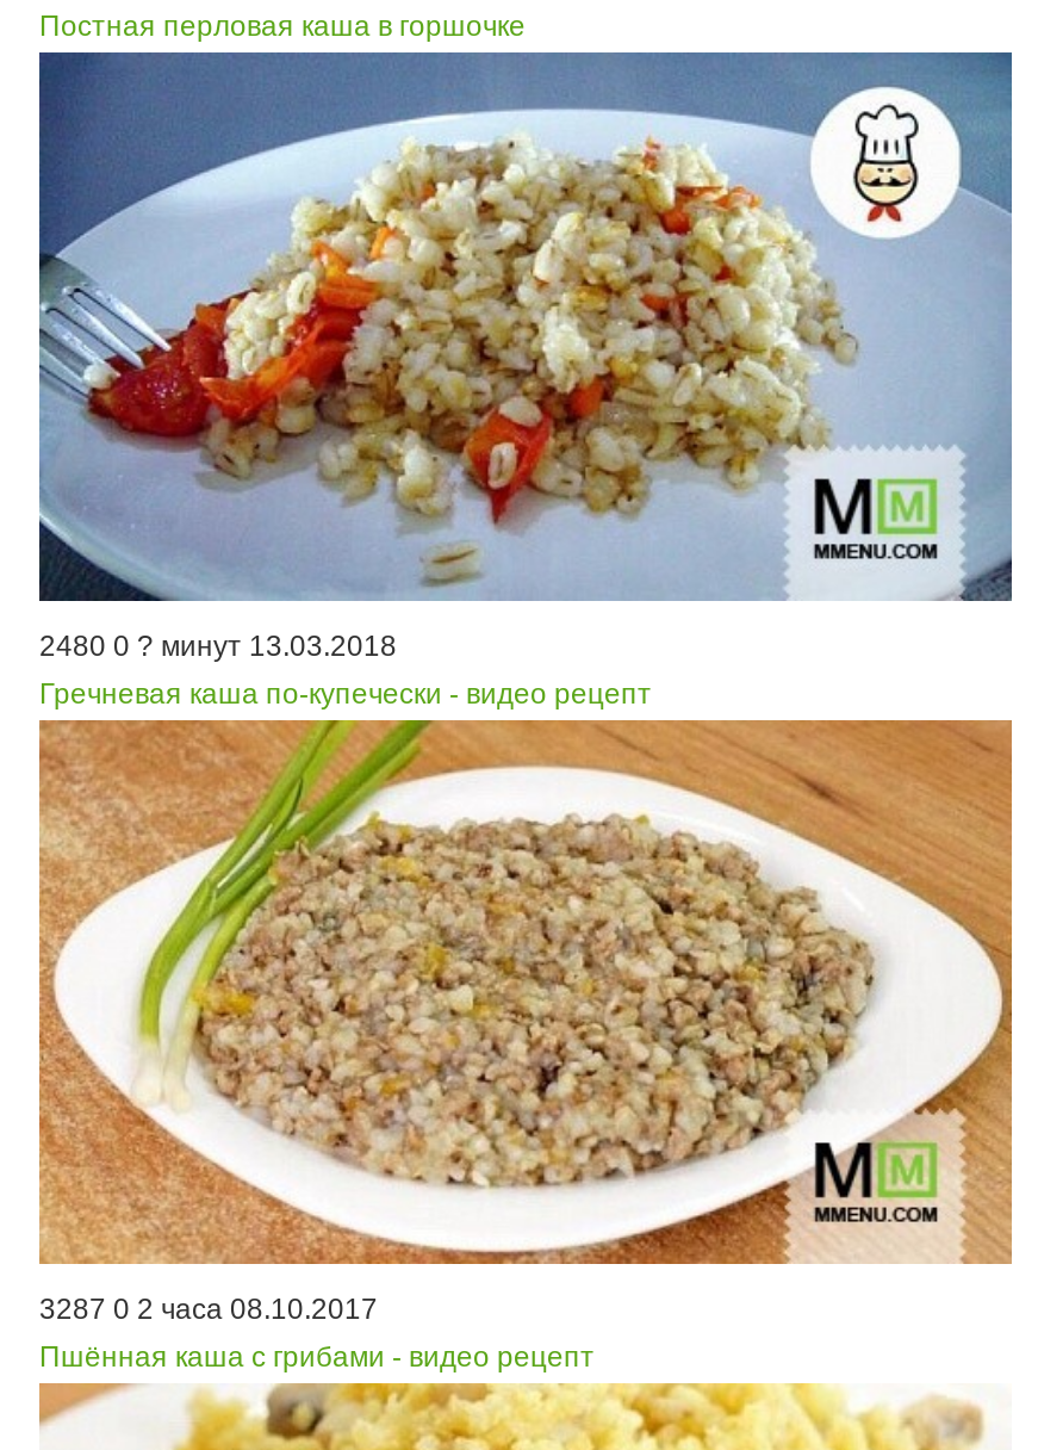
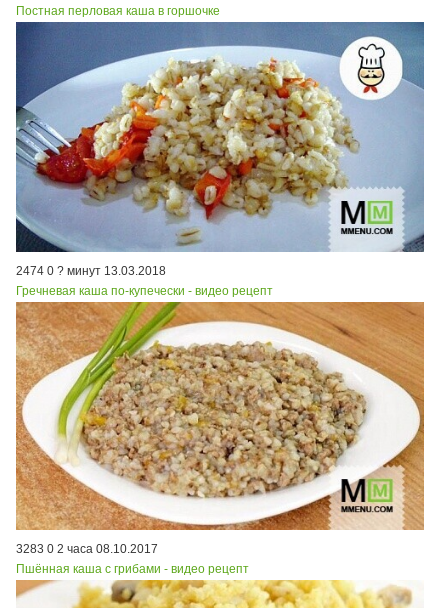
[39,629,397,662] 2480 0 ? минут 13.03.2018 -> [16,264,166,278] 2474 0 ? минут 13.03.2018
[39,1294,378,1327] 3287 0 2 часа 08.10.2017 -> [16,542,158,556] 3283 0 2 часа 08.10.2017

